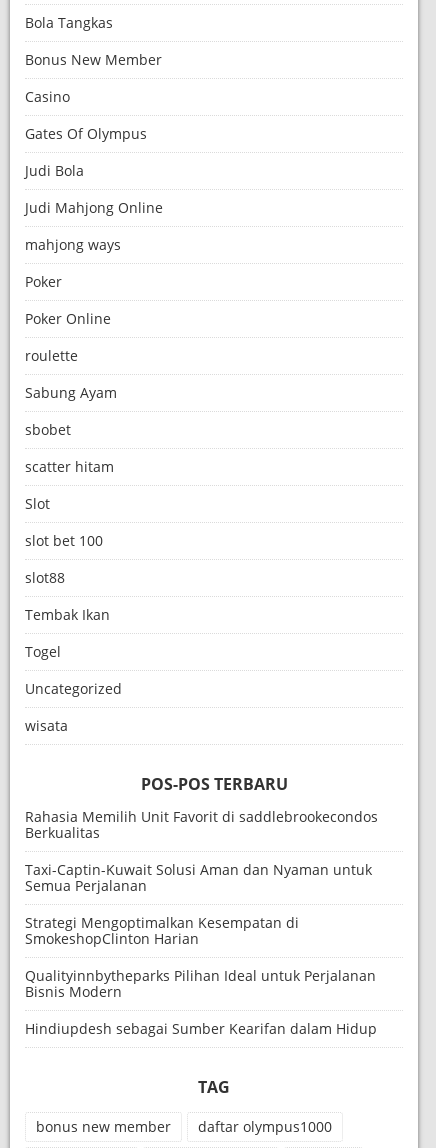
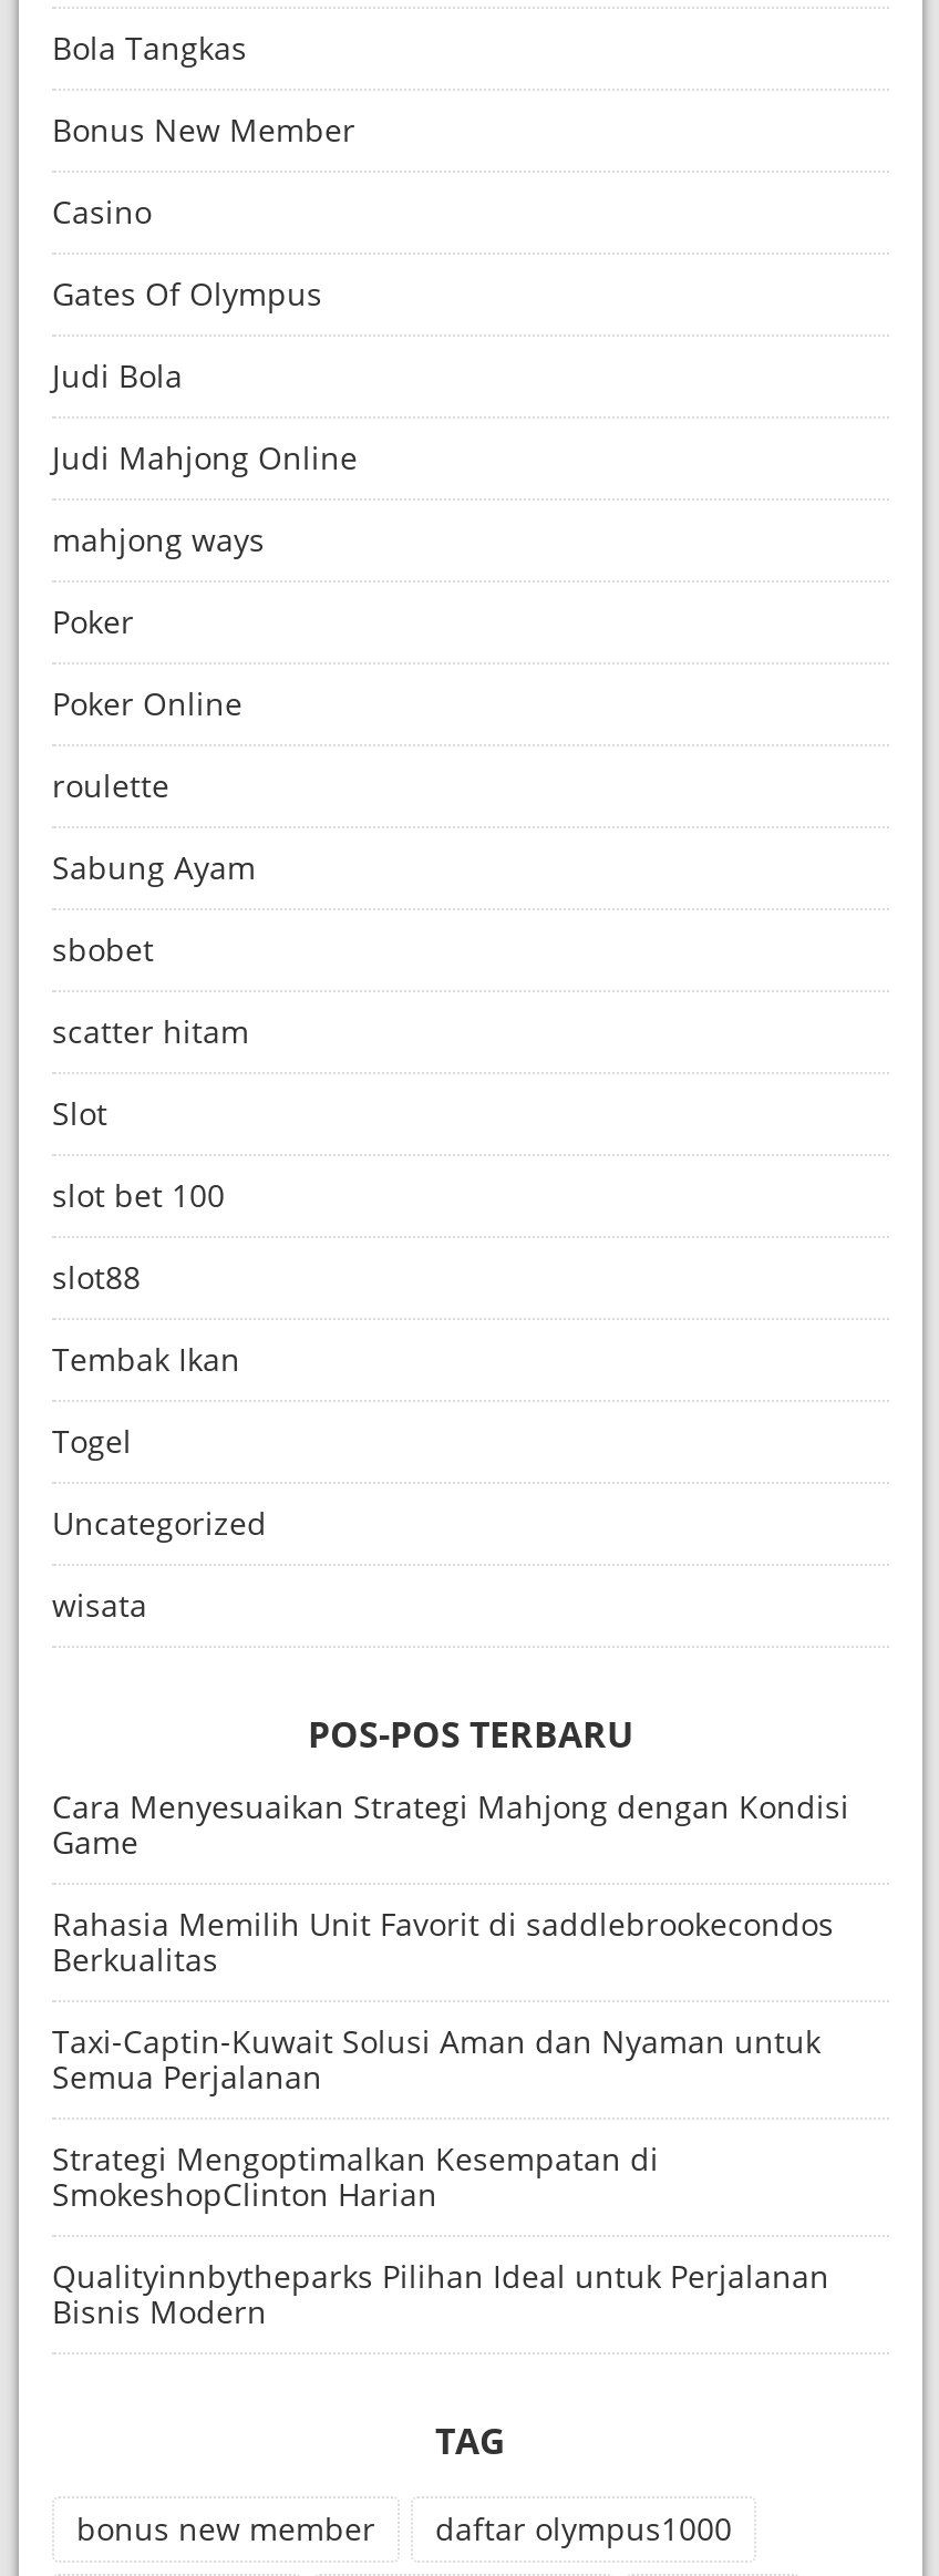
none -> [52,1785,849,1863] Cara Menyesuaikan Strategi Mahjong dengan Kondisi | Game
moved [25,807,378,1001] -> [52,1903,834,2332]: Rahasia Memilih Unit Favorit di saddlebrookecondos | Berkualitas | Taxi-Captin-Kuwait Solusi Aman dan Nyaman untuk | Semua Perjalanan | Strategi Mengoptimalkan Kesempatan di | SmokeshopClinton Harian | Qualityinnbytheparks Pilihan Ideal untuk Perjalanan | Bisnis Modern
[25,1019,377,1038] Hindiupdesh sebagai Sumber Kearifan dalam Hidup -> none

